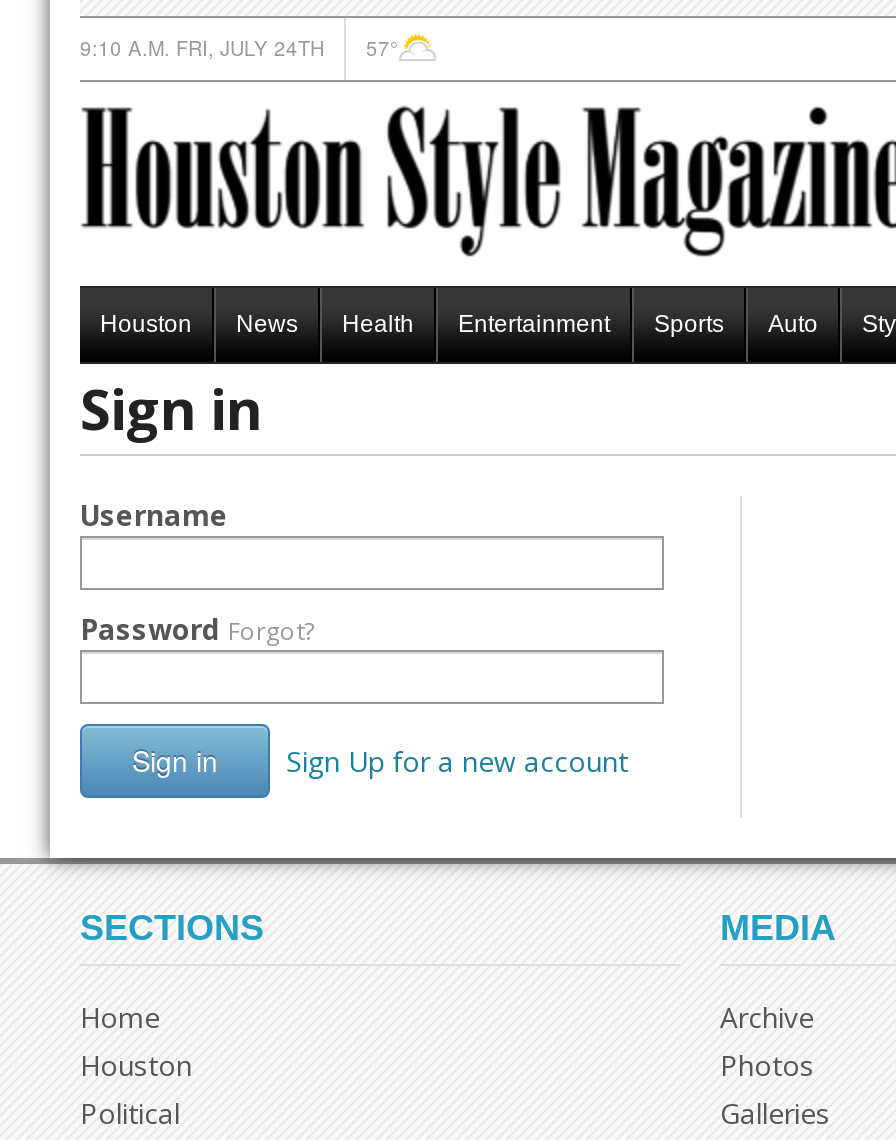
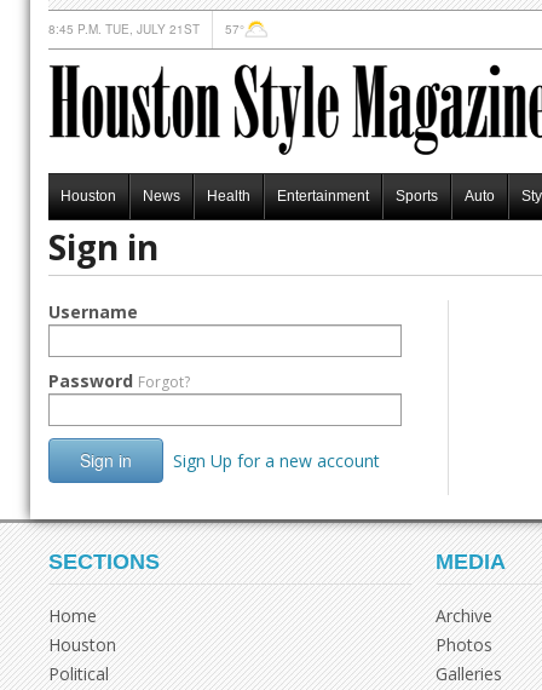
[80,34,398,62] 9:10 A.M. FRI, JULY 24TH 57° -> [48,21,244,38] 8:45 P.M. TUE, JULY 21ST 57°

